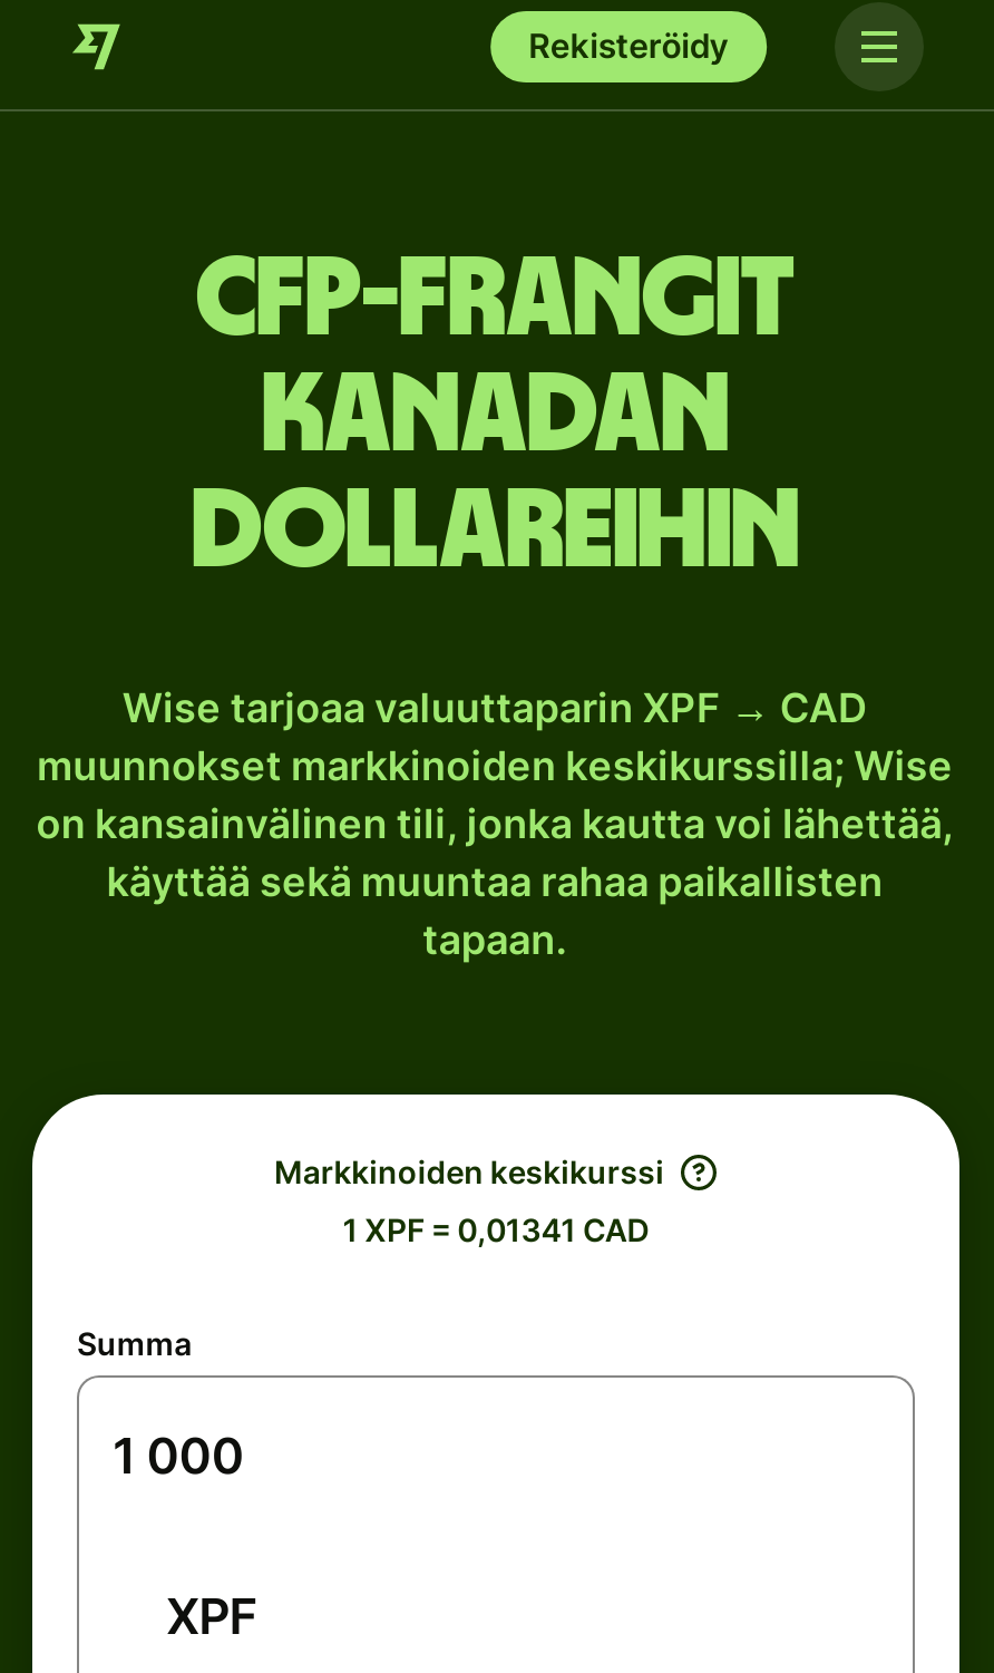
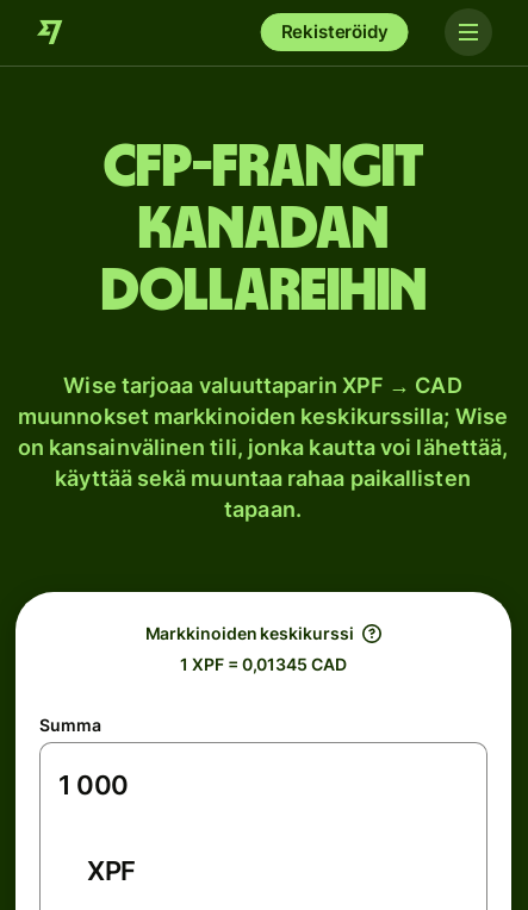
[343,1210,649,1248] 1 XPF = 0,01341 CAD -> [180,654,346,674] 1 XPF = 0,01345 CAD

